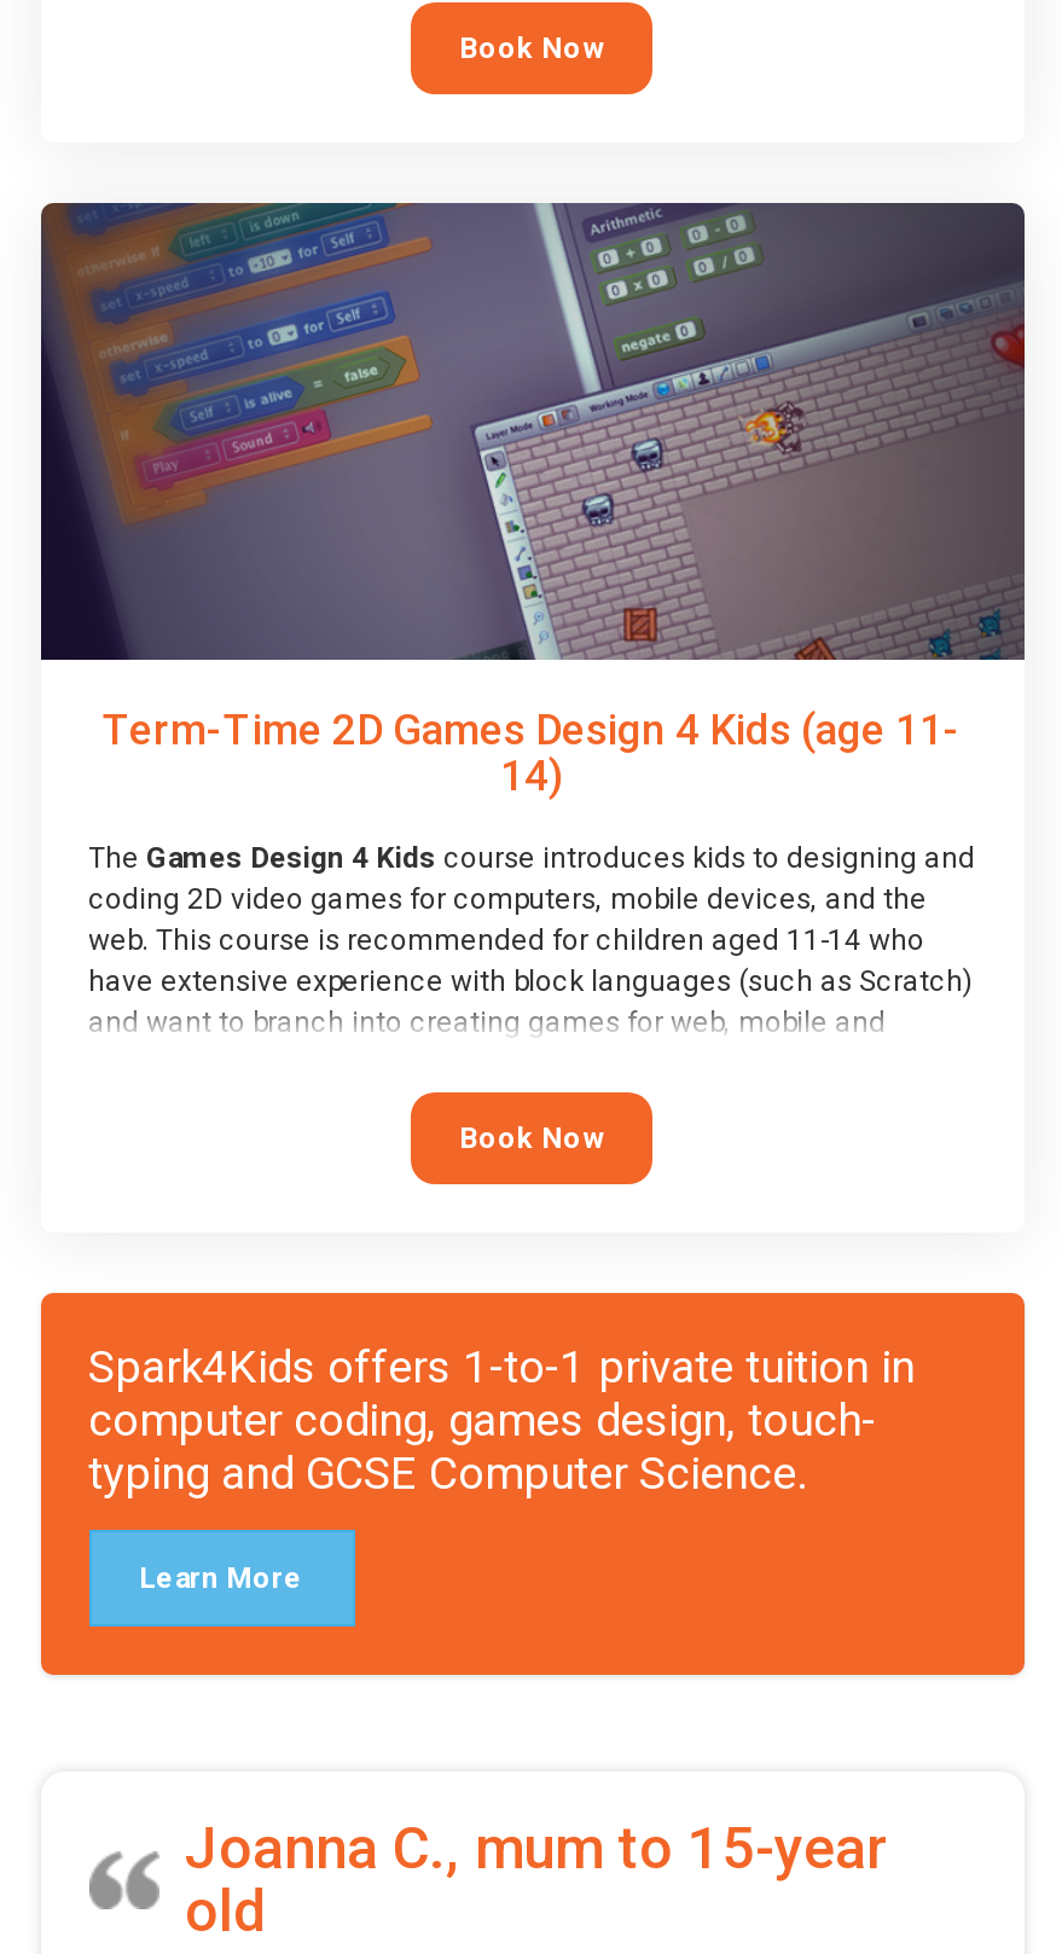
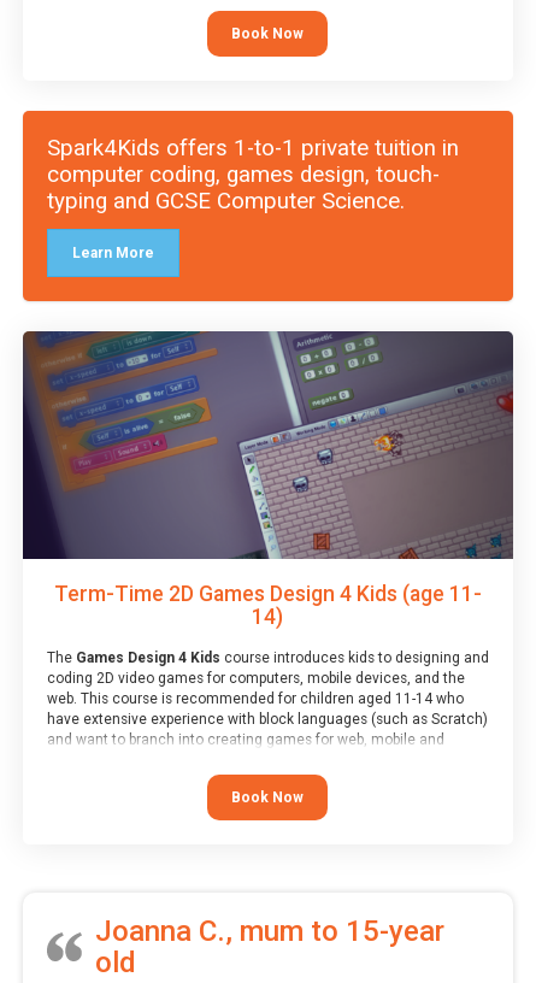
moved [39,197,1027,1155] -> [22,329,514,806]: [image] | Term-Time 2D Games Design 4 Kids (age 11- | 14) | ... | and want to branch into creating games for web, mobile and | Book Now
moved [39,1289,1027,1678] -> [22,110,514,302]: [image] | Spark4Kids offers 1-to-1 private tuition in | computer coding, games design, touch- | typing and GCSE Computer Science. | Learn More

